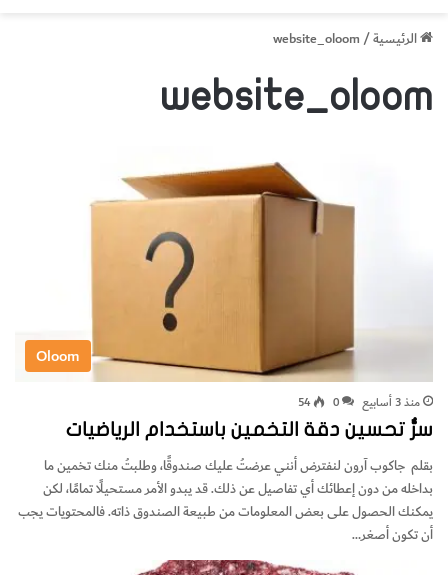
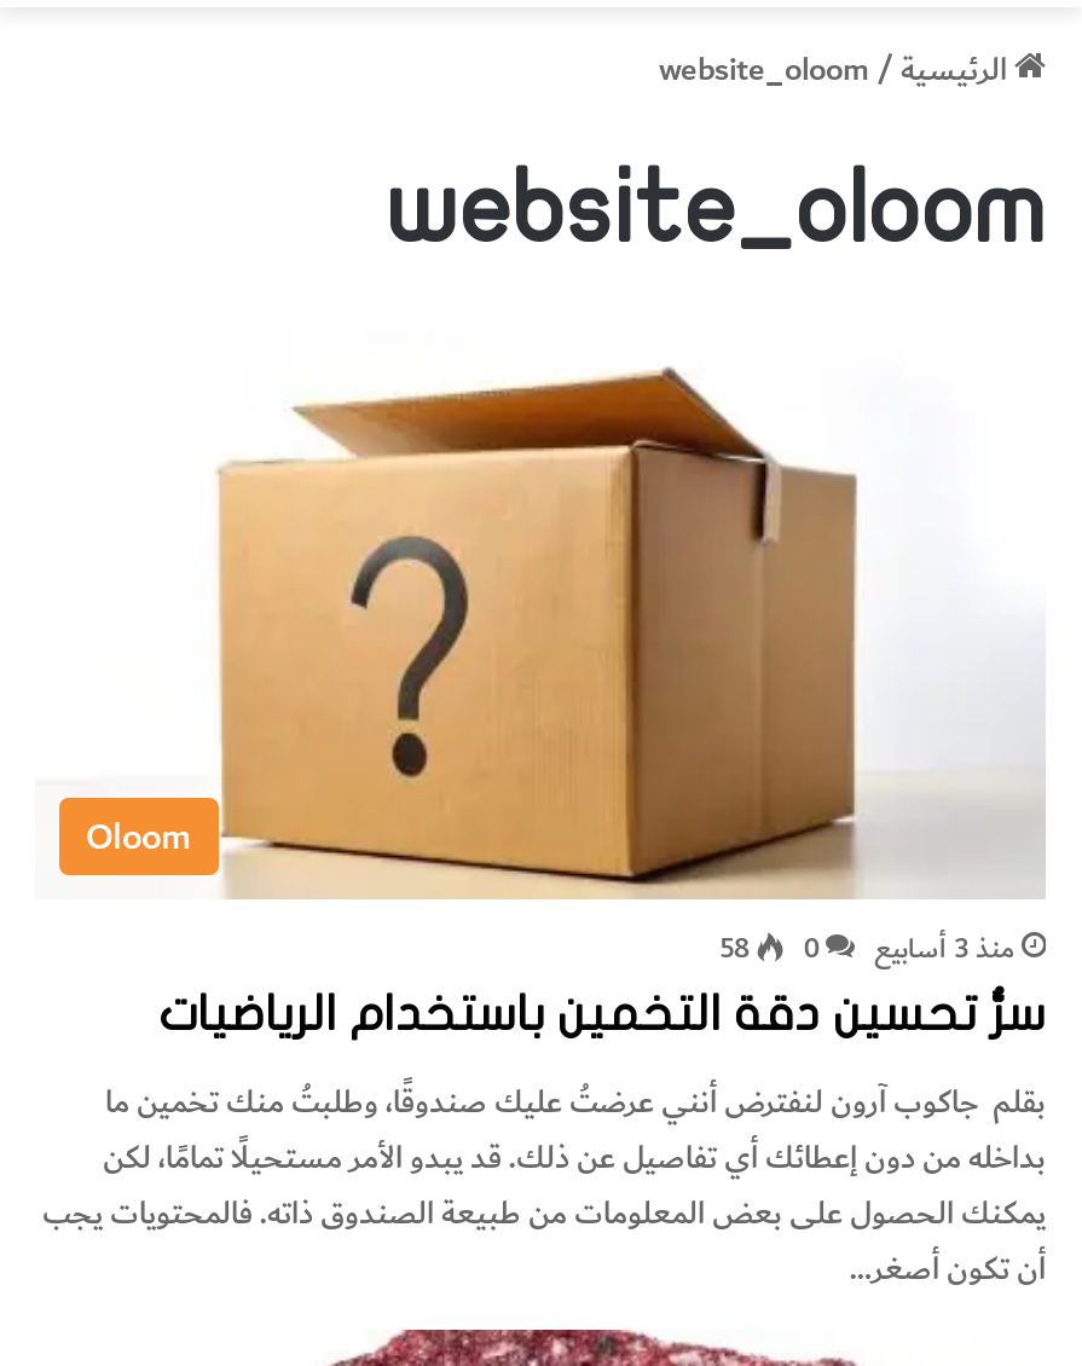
[298,393,339,412] 54 0 -> [719,925,818,971] 58 0

